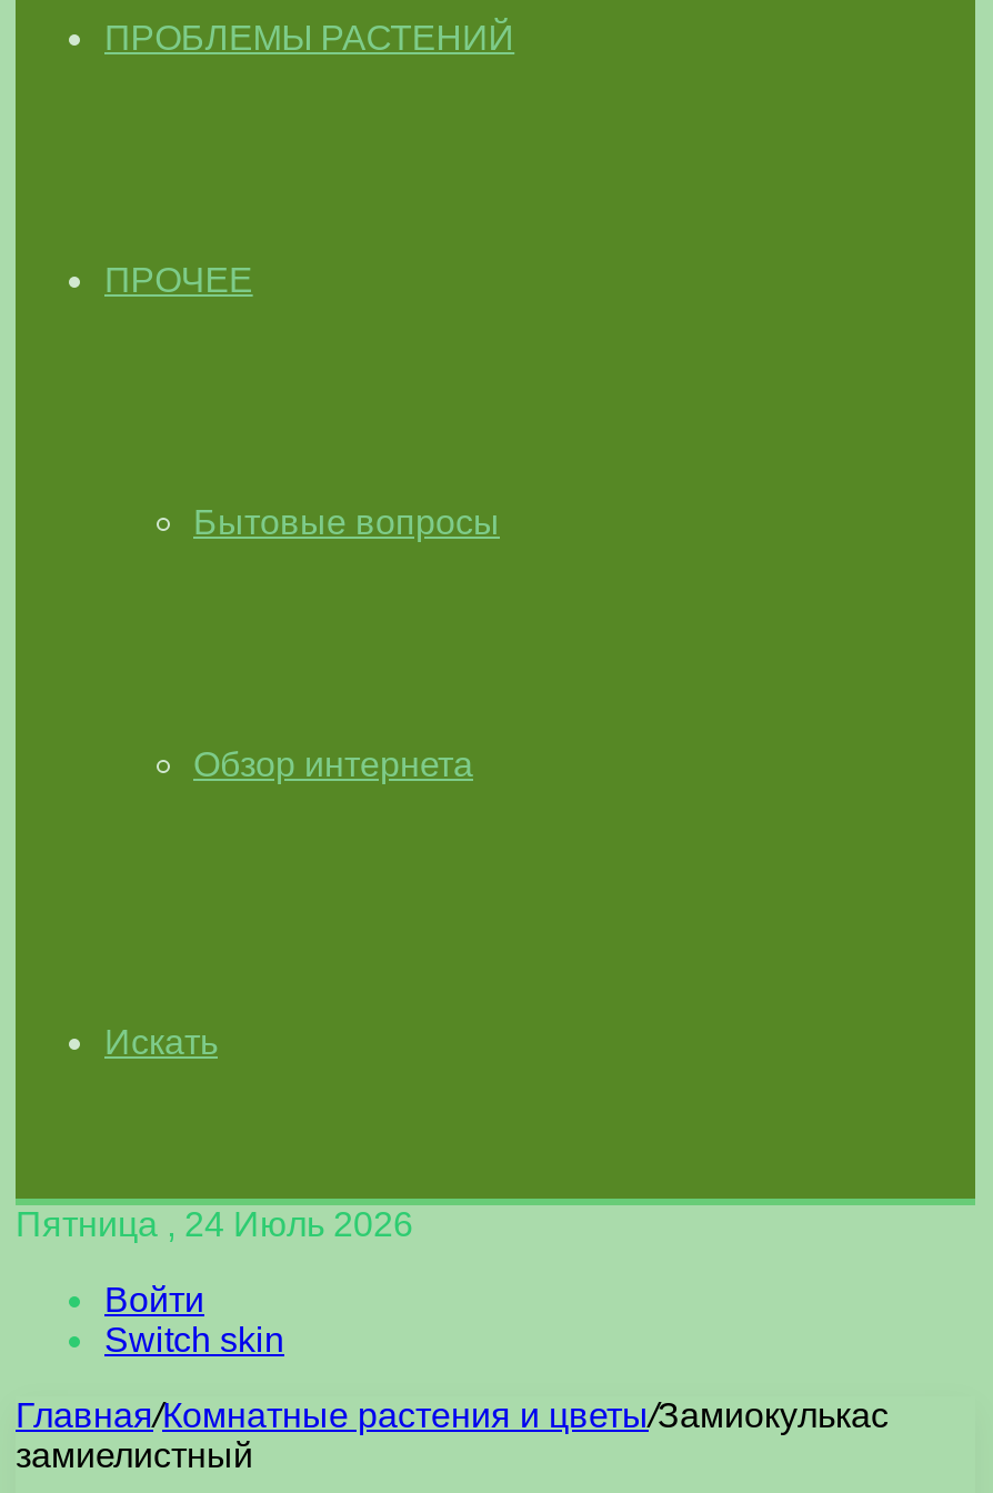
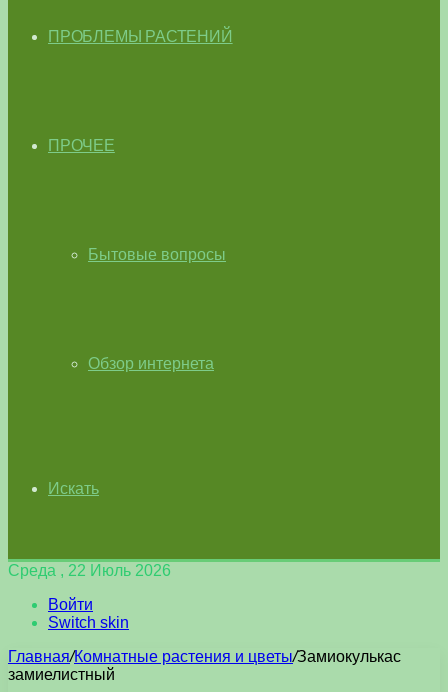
[16,1205,413,1243] Пятница , 24 Июль 2026 -> [8,562,171,579] Среда , 22 Июль 2026

